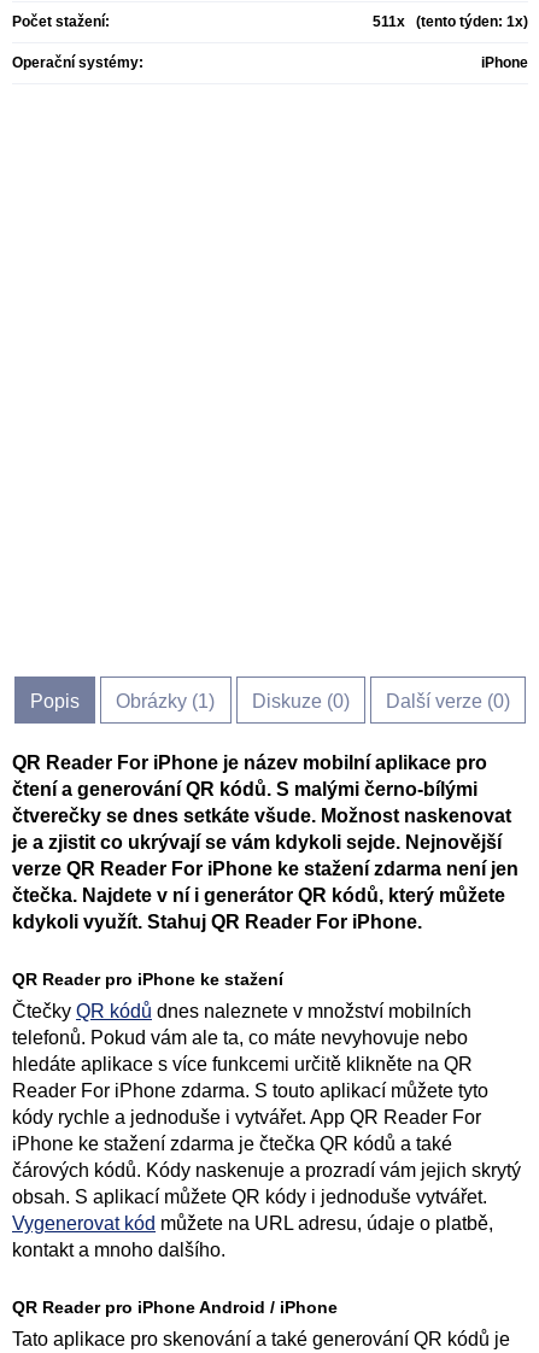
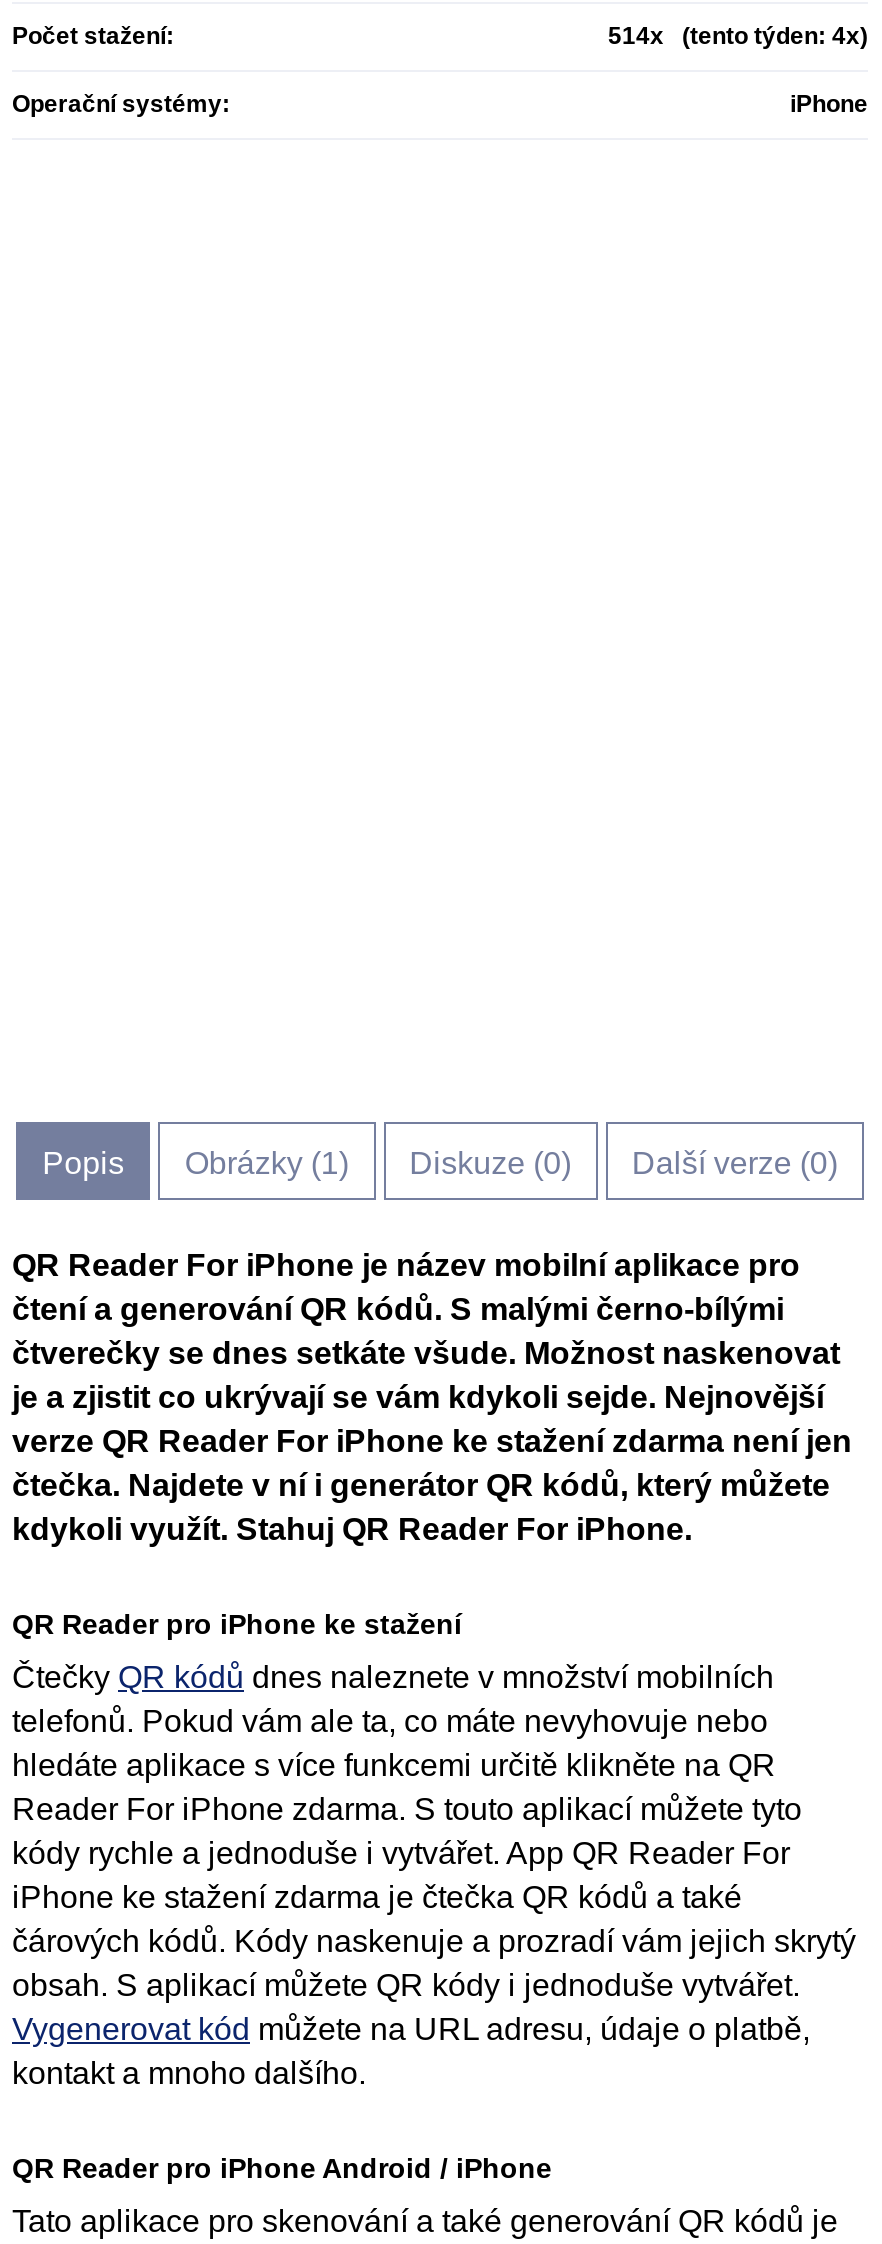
[373,13,528,30] 511x (tento týden: 1x) -> [608,22,868,50] 514x (tento týden: 4x)

